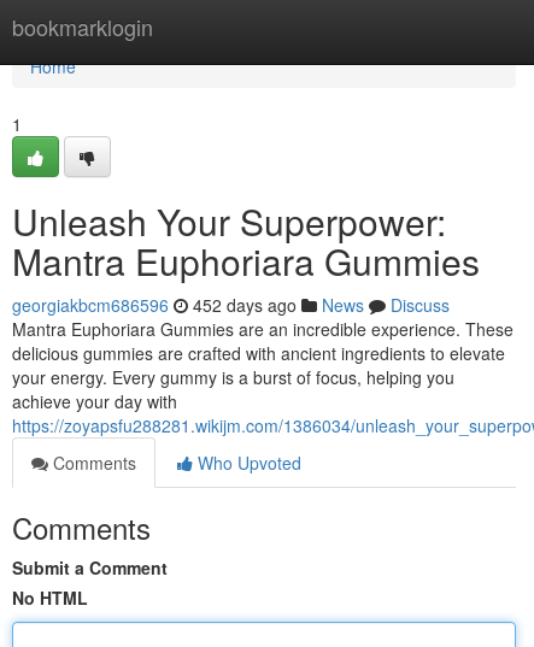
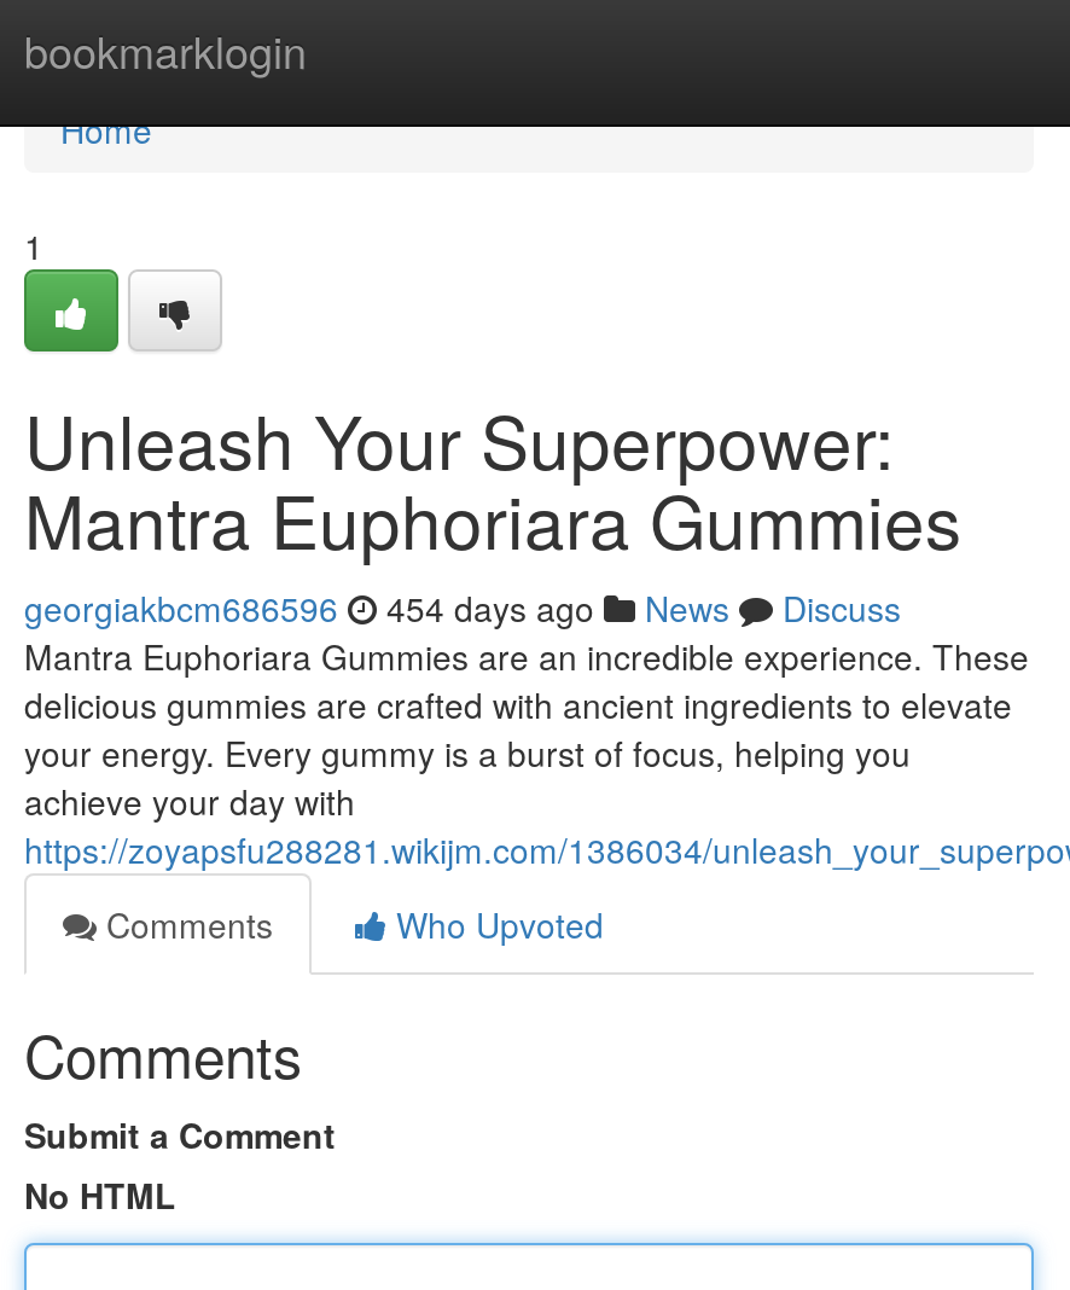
[12,293,450,317] georgiakbcm686596 452 days ago News Discuss -> [24,583,901,632] georgiakbcm686596 454 days ago News Discuss

